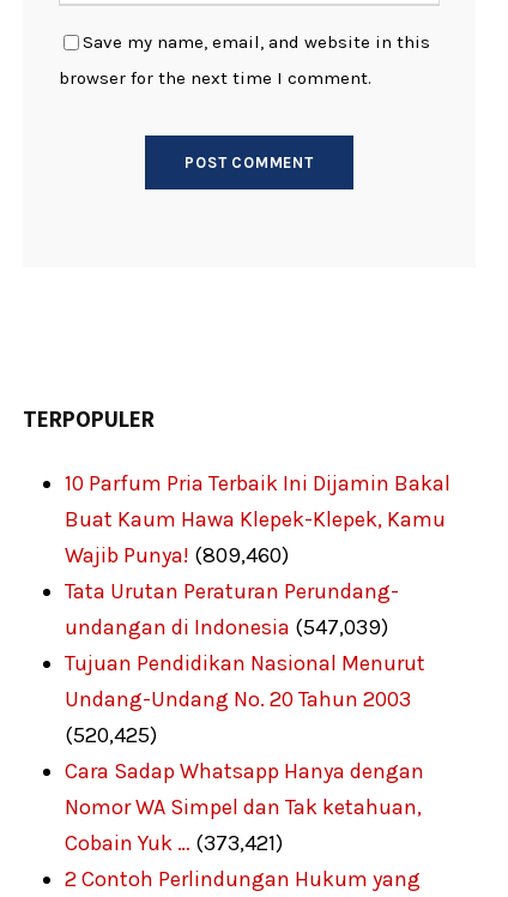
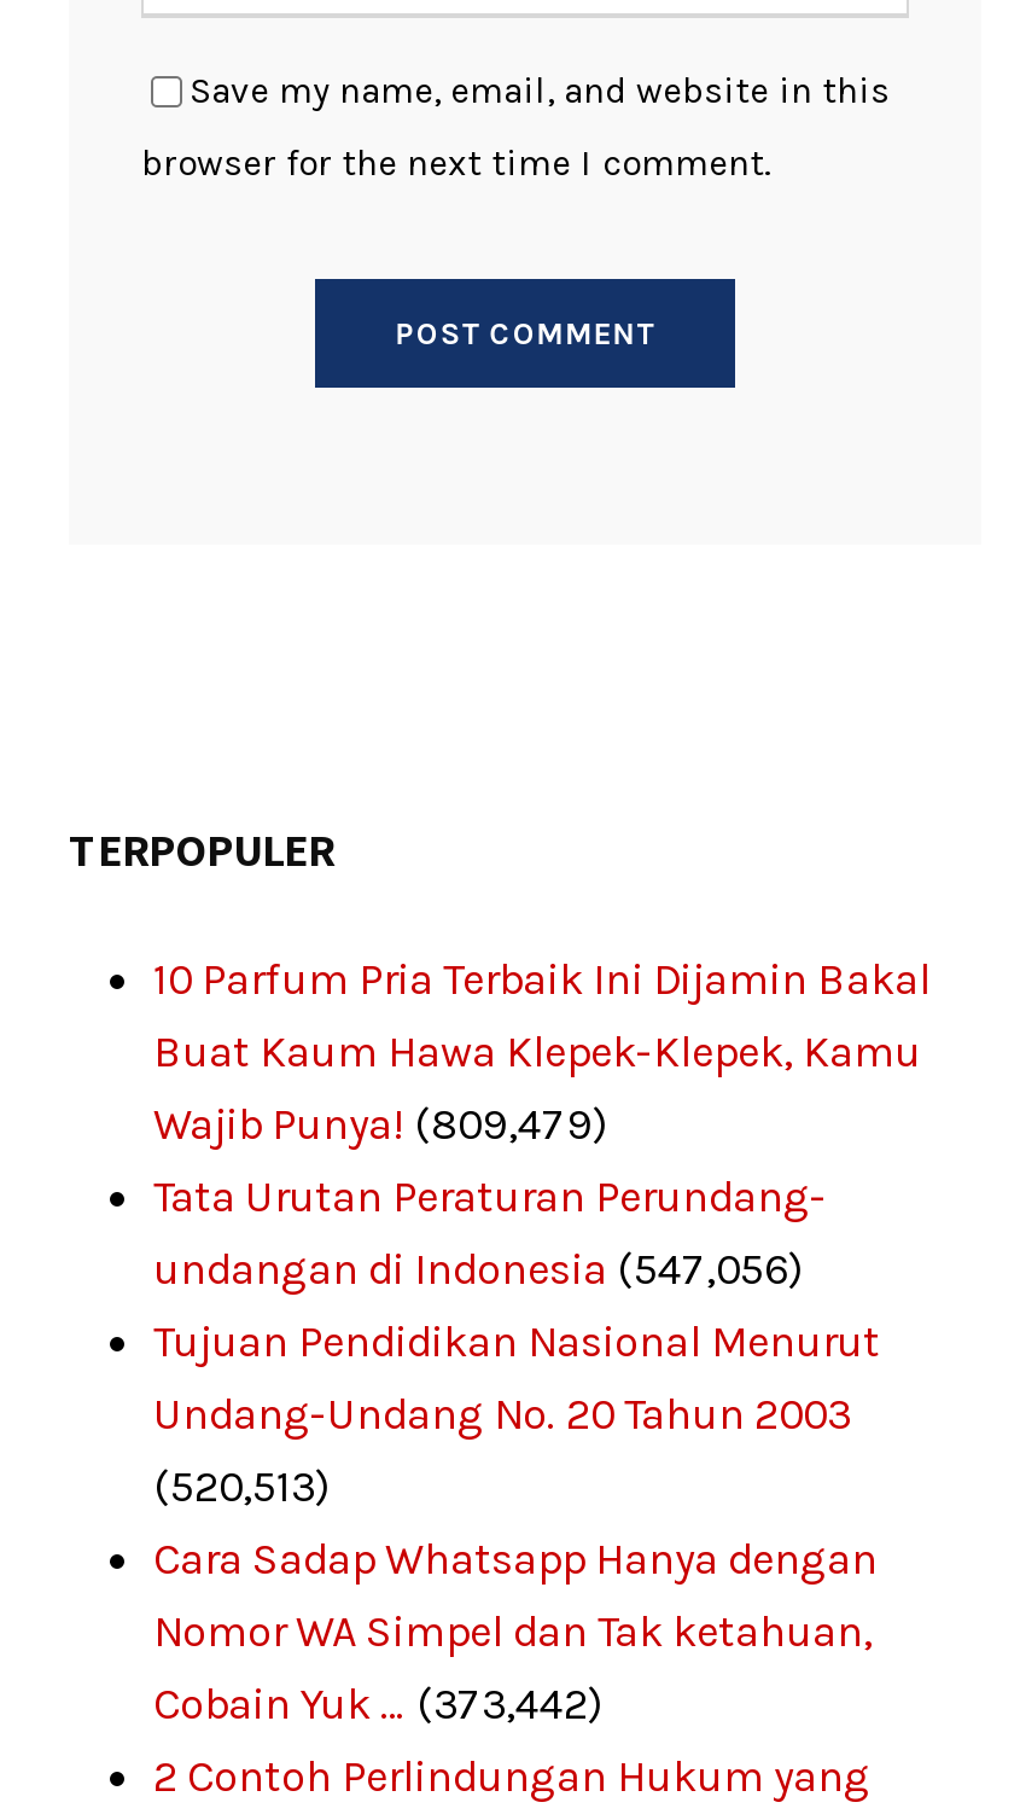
[65,542,289,568] Wajib Punya! (809,460) -> [153,1098,607,1151] Wajib Punya! (809,479)
[65,614,388,640] undangan di Indonesia (547,039) -> [153,1243,803,1296] undangan di Indonesia (547,056)
[65,721,157,748] (520,425) -> [153,1460,330,1514] (520,513)
[65,829,283,856] Cobain Yuk … (373,421) -> [153,1678,602,1731] Cobain Yuk … (373,442)

